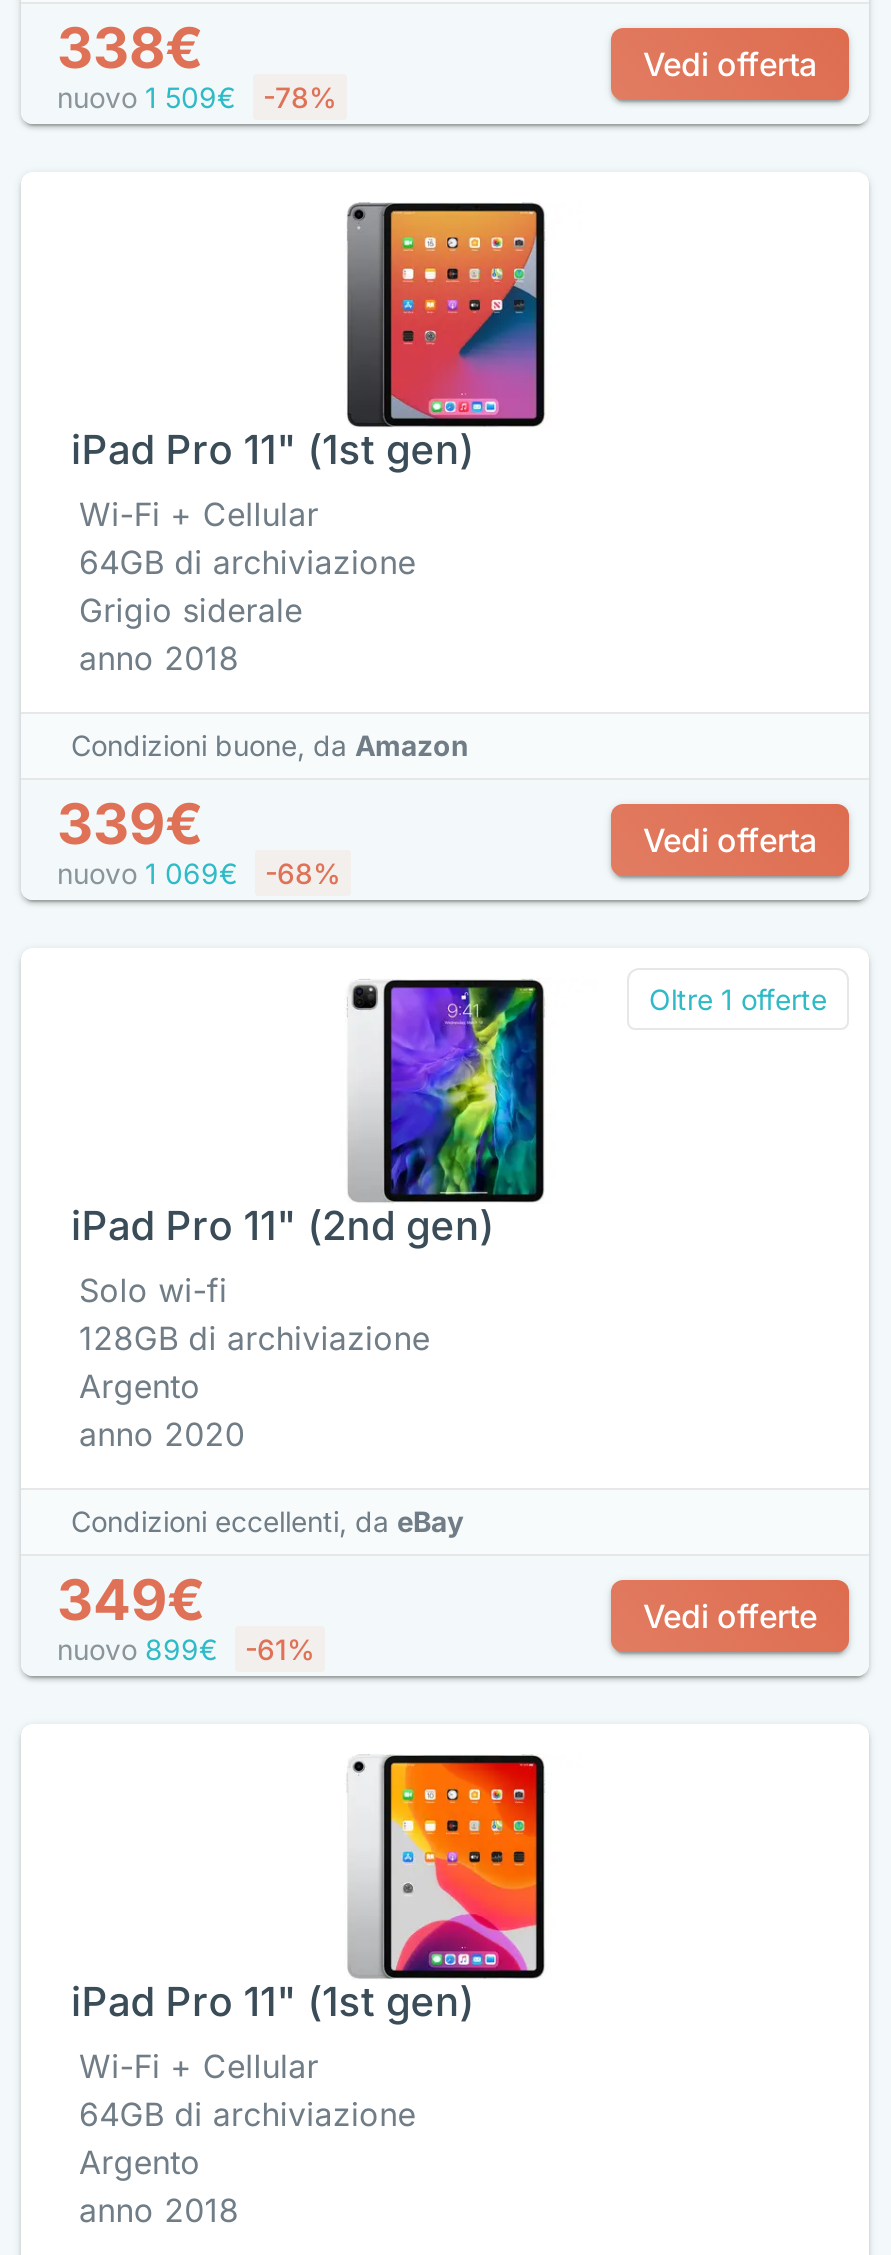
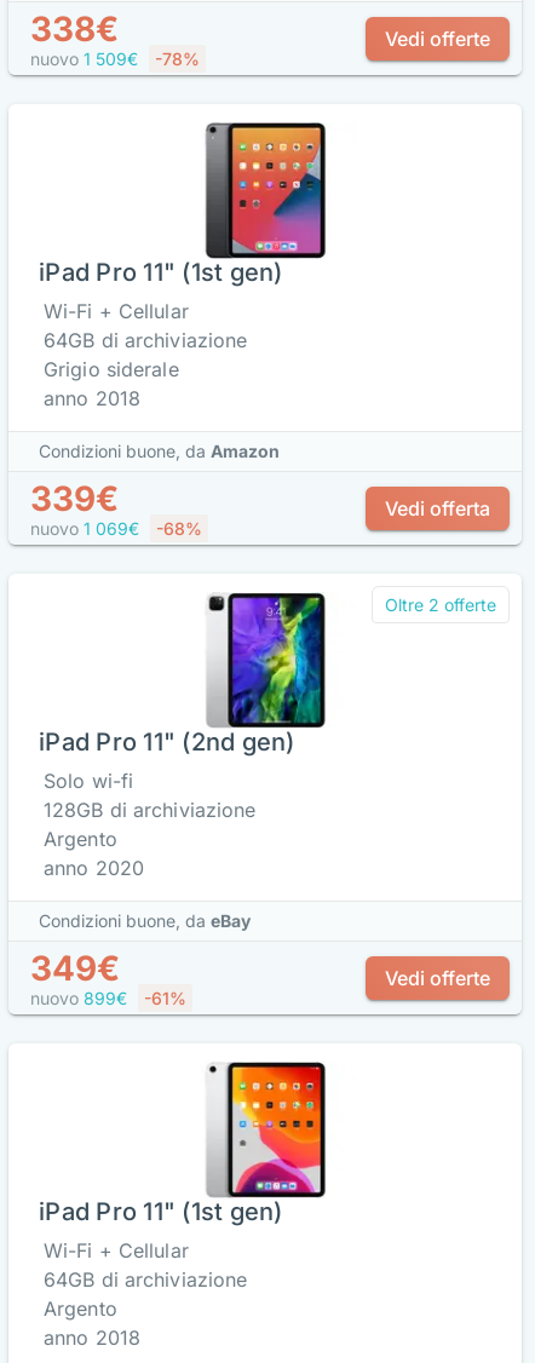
[643,44,817,84] Vedi offerta -> [385,27,490,51] Vedi offerte
[649,982,827,1016] Oltre 1 offerte -> [385,594,496,615] Oltre 2 offerte
[71,1504,463,1538] Condizioni eccellenti, da eBay -> [39,910,251,931] Condizioni buone, da eBay

